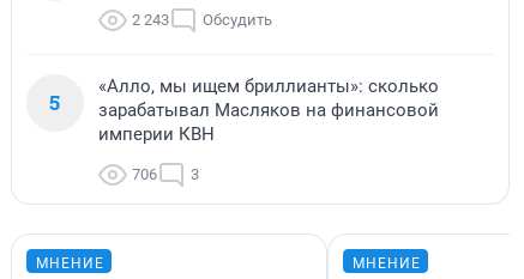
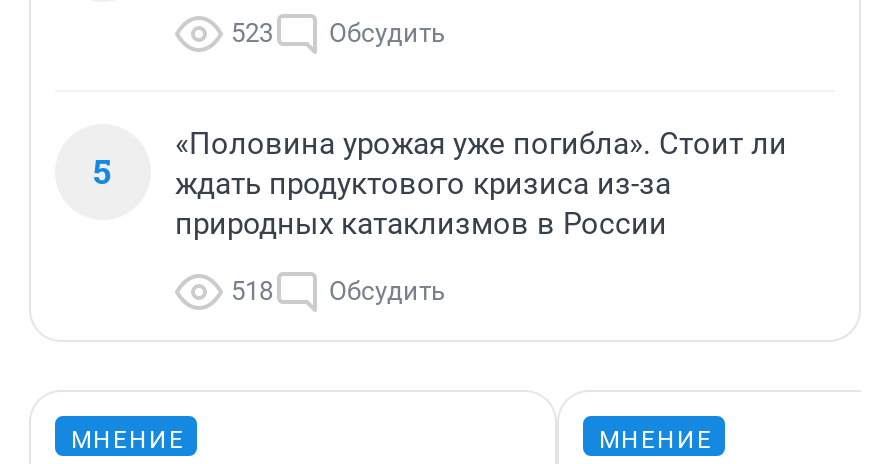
[132,10,272,28] 2 243 Обсудить -> [231,17,445,47] 523 Обсудить
[98,75,439,145] «Алло, мы ищем бриллианты»: сколько | зарабатывал Масляков на финансовой | империи КВН -> [175,125,787,241] «Половина урожая уже погибла». Стоит ли | ждать продуктового кризиса из-за | природных катаклизмов в России
[132,165,199,183] 706 | 3 -> [231,275,445,305] 518 | Обсудить

